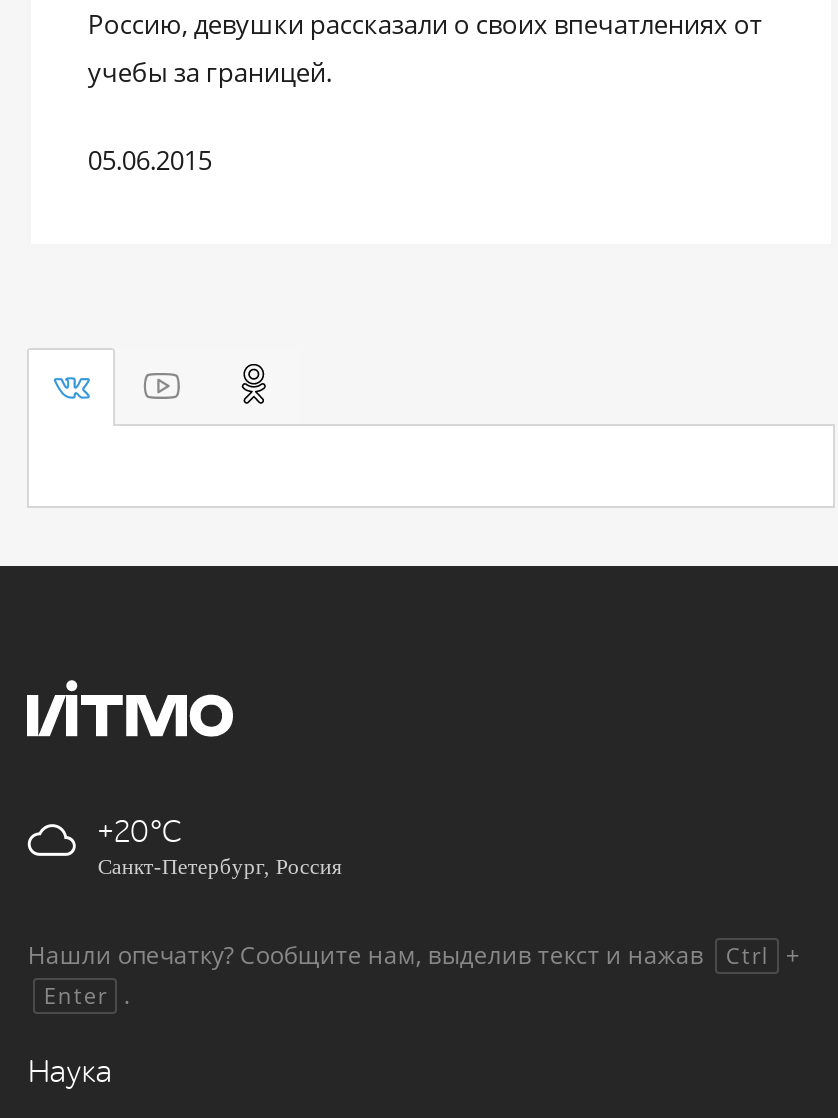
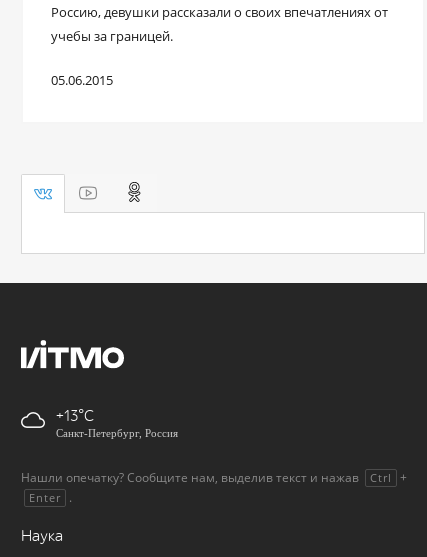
[98,814,150,852] +20 -> [56,407,78,426] +13

